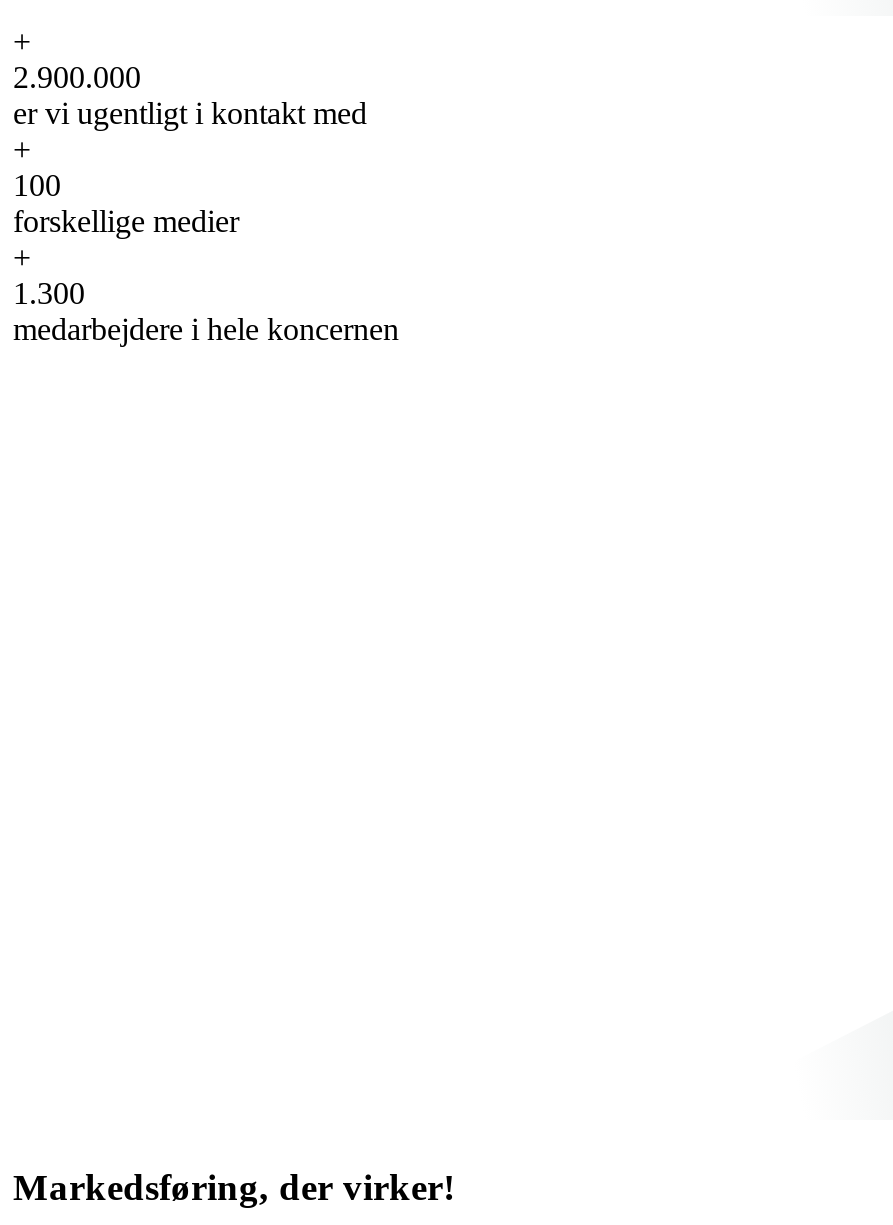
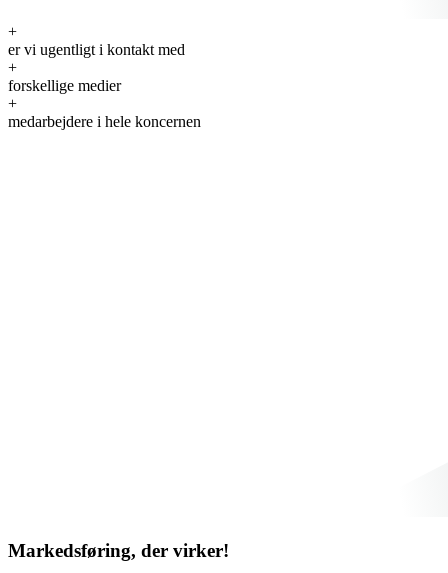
[13,60,141,94] 2.900.000 -> none
[13,168,61,202] 100 -> none
[13,276,85,310] 1.300 -> none

